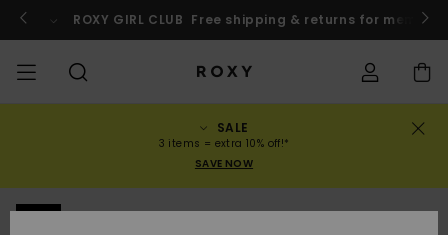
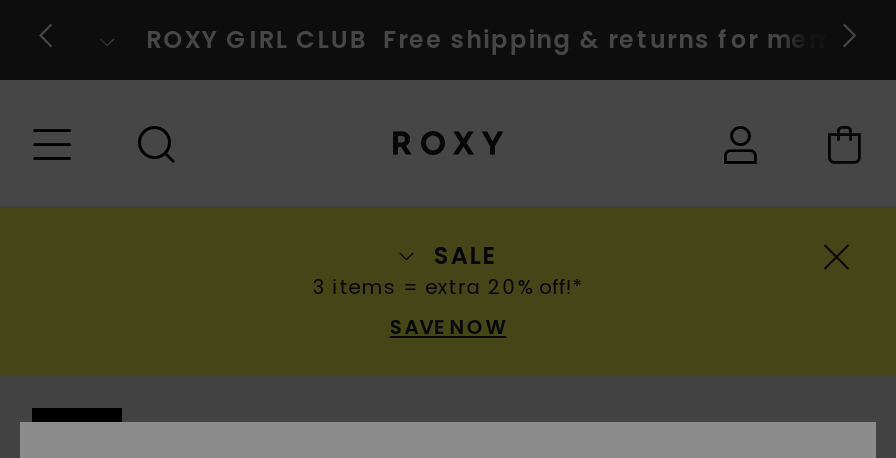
[158,136,289,151] 3 items = extra 10% off!* -> [313,272,583,302] 3 items = extra 20% off!*

